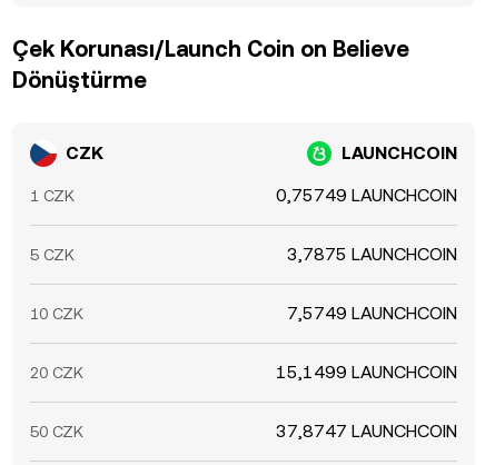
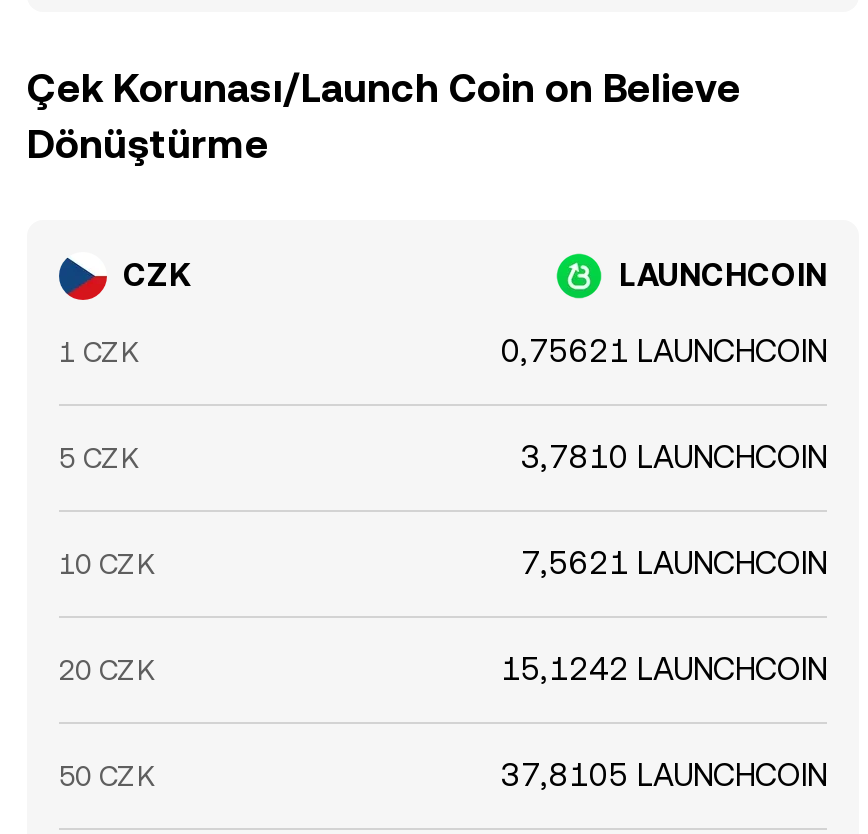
[276,185,457,206] 0,75749 LAUNCHCOIN -> [501,332,827,370] 0,75621 LAUNCHCOIN
[287,244,457,265] 3,7875 LAUNCHCOIN -> [521,438,827,476] 3,7810 LAUNCHCOIN
[287,303,457,324] 7,5749 LAUNCHCOIN -> [521,544,827,582] 7,5621 LAUNCHCOIN
[276,362,457,383] 15,1499 LAUNCHCOIN -> [501,650,827,688] 15,1242 LAUNCHCOIN
[276,421,457,442] 37,8747 LAUNCHCOIN -> [501,756,827,794] 37,8105 LAUNCHCOIN

